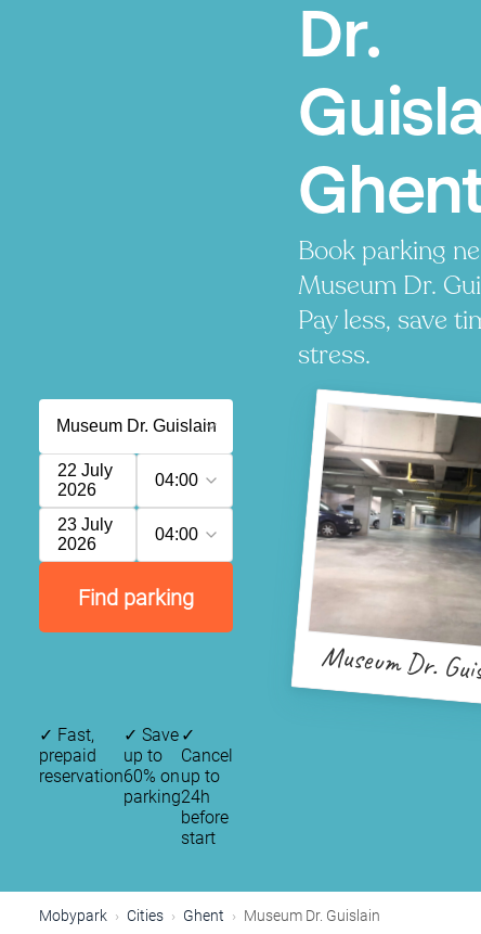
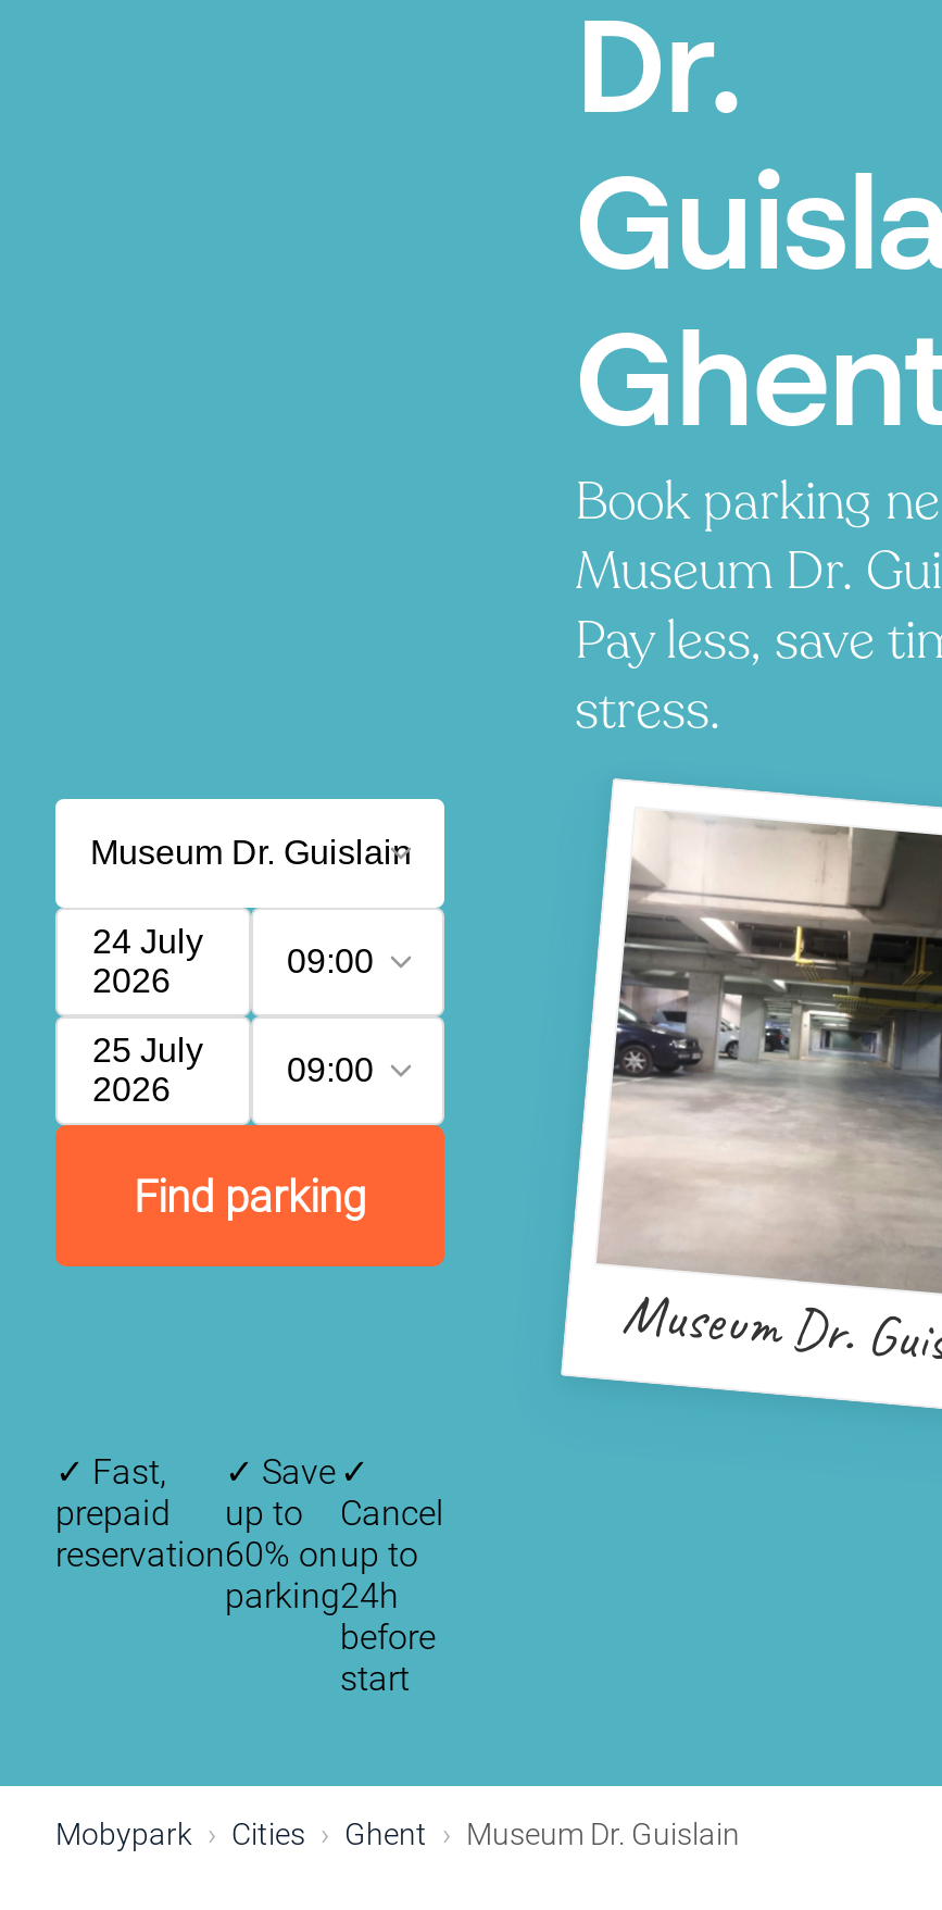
[57,461,113,479] 22 July -> [92,923,203,960] 24 July
[154,471,198,489] 04:00 -> [287,942,374,979] 09:00
[57,515,113,534] 23 July -> [92,1032,203,1069] 25 July
[154,525,198,543] 04:00 -> [287,1051,374,1088] 09:00

